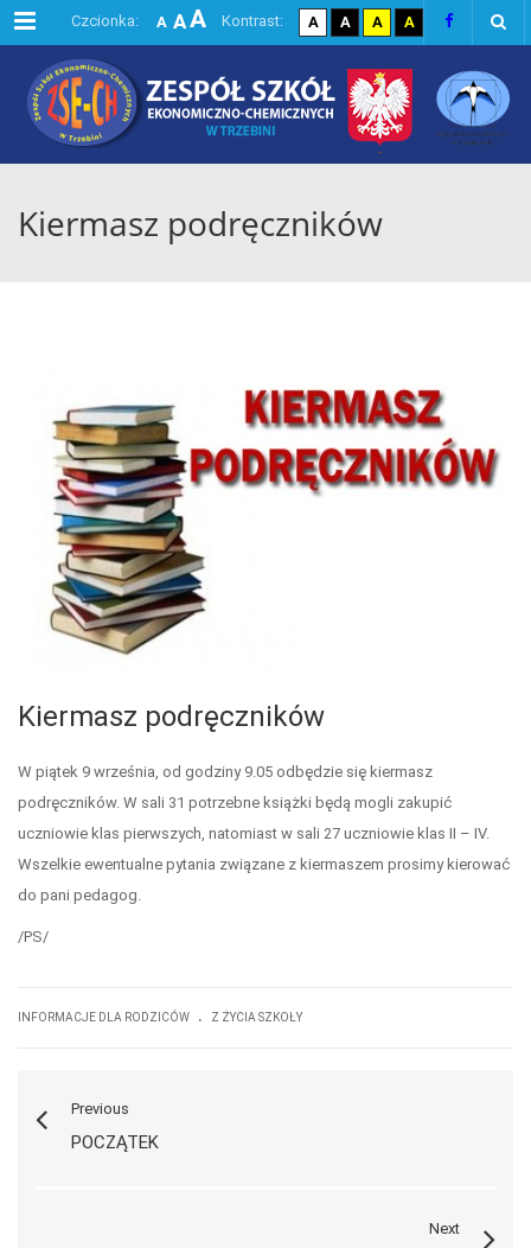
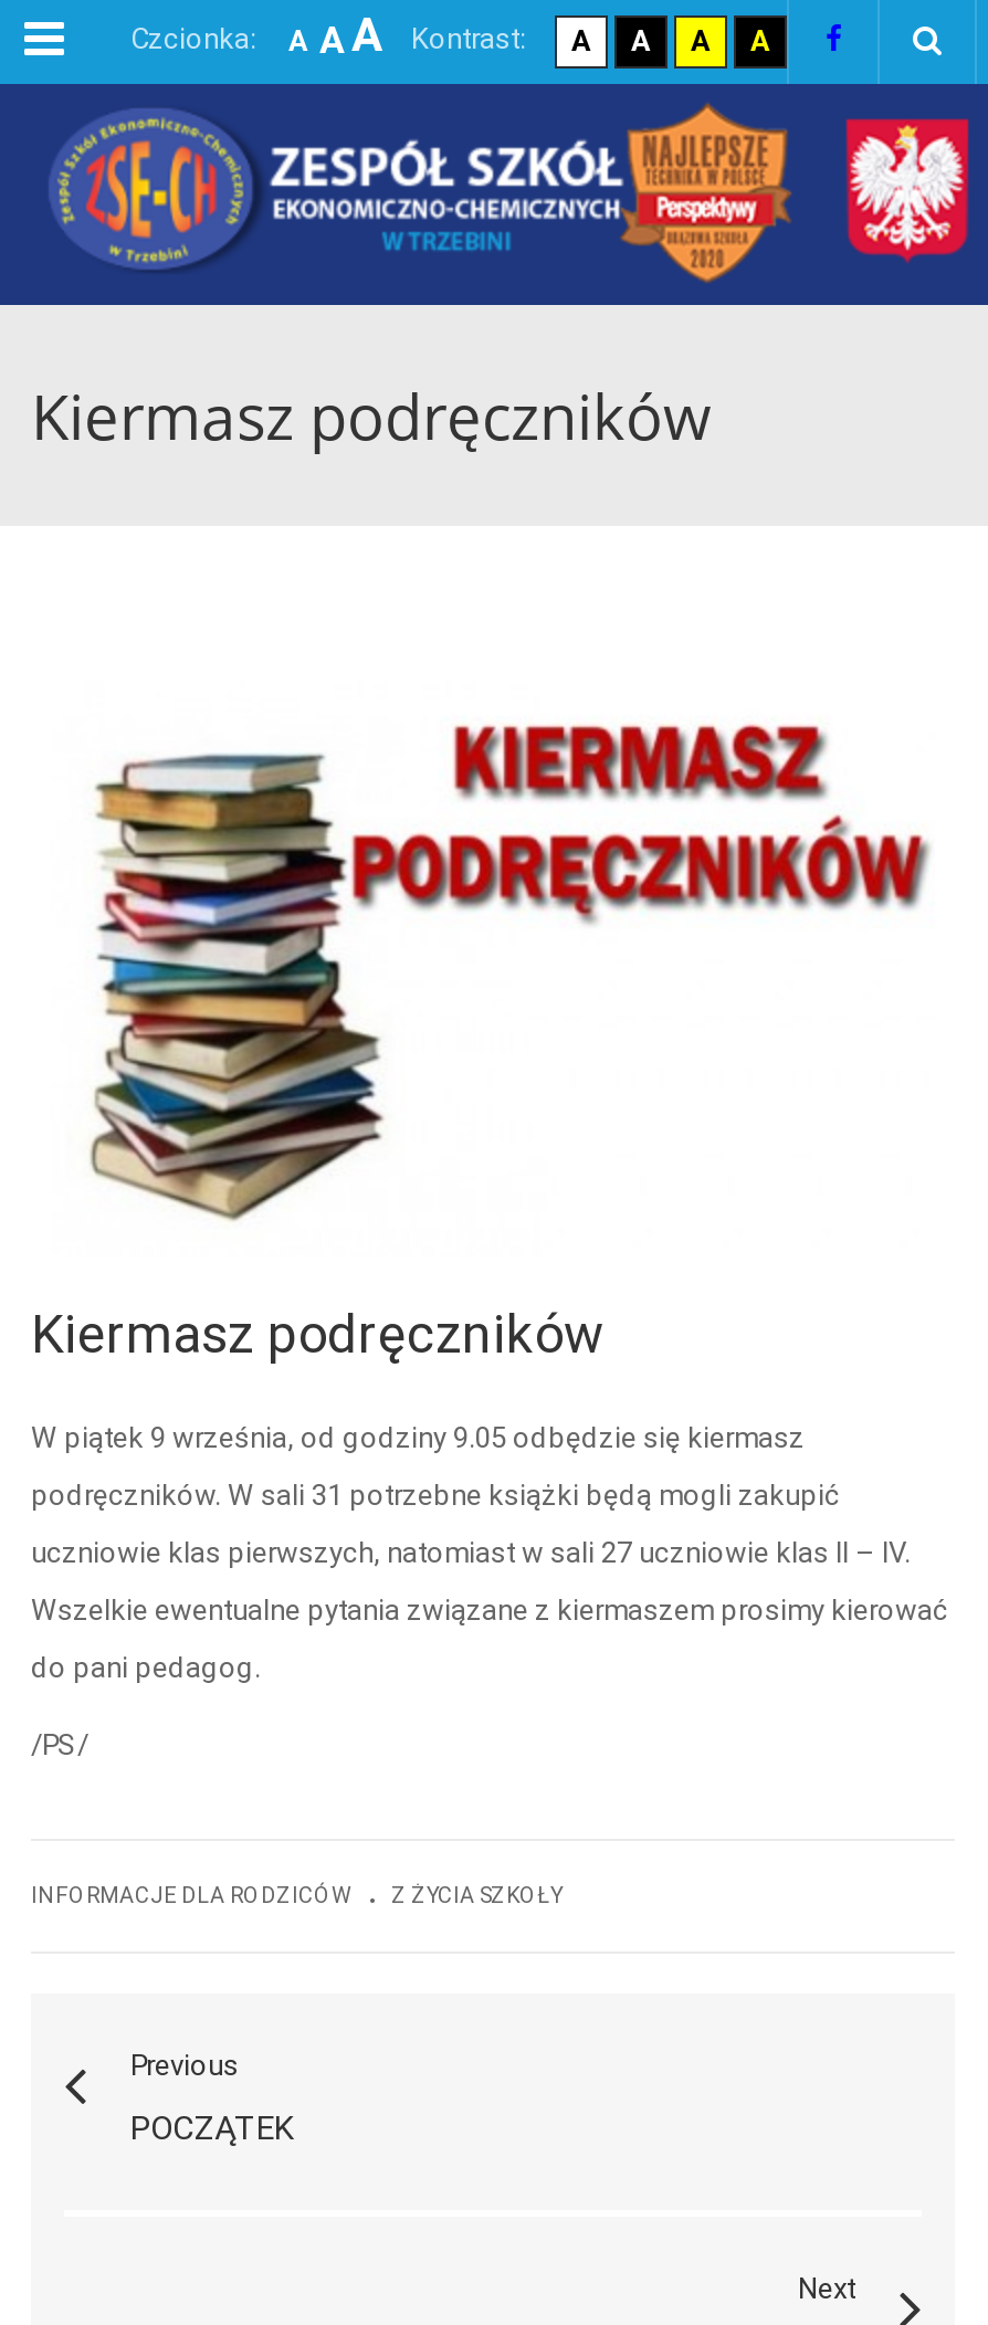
[334,64,424,151] [image] -> [619,119,791,283] [image]
[436,64,520,144] [image] -> [813,117,970,263] [image]

